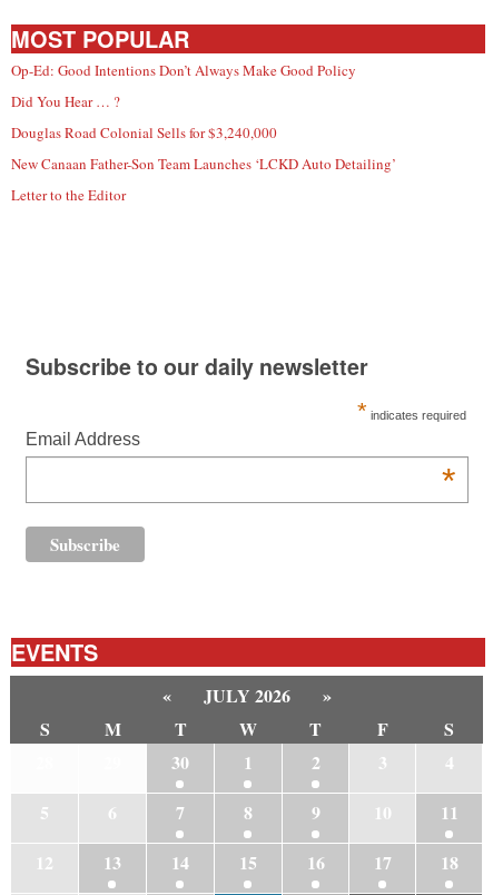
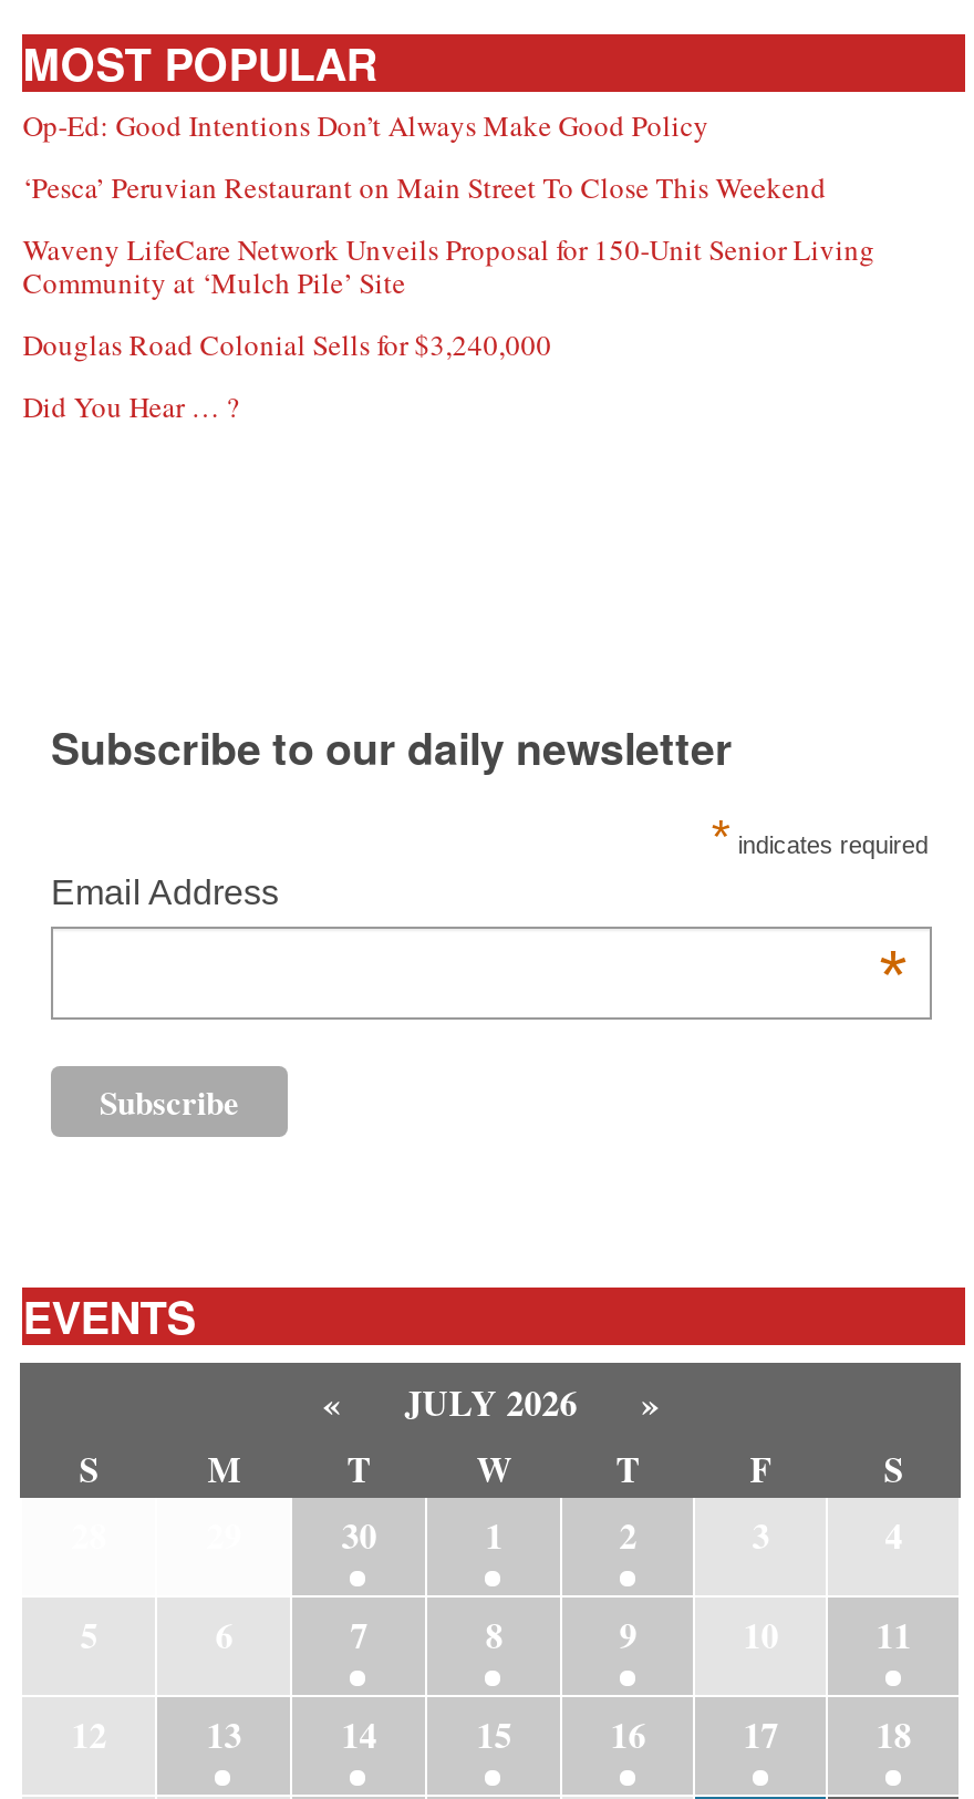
none -> [23,167,875,302] ‘Pesca’ Peruvian Restaurant on Main Street To Close This Weekend | Waveny LifeCare Network Unveils Proposal for 150-Unit Senior Living | Community at ‘Mulch Pile’ Site
moved [11,91,120,111] -> [23,386,240,426]: Did You Hear … ?
moved [11,122,277,142] -> [23,324,552,364]: Douglas Road Colonial Sells for $3,240,000
[11,153,396,205] New Canaan Father-Son Team Launches ‘LCKD Auto Detailing’ | Letter to the Editor -> none

